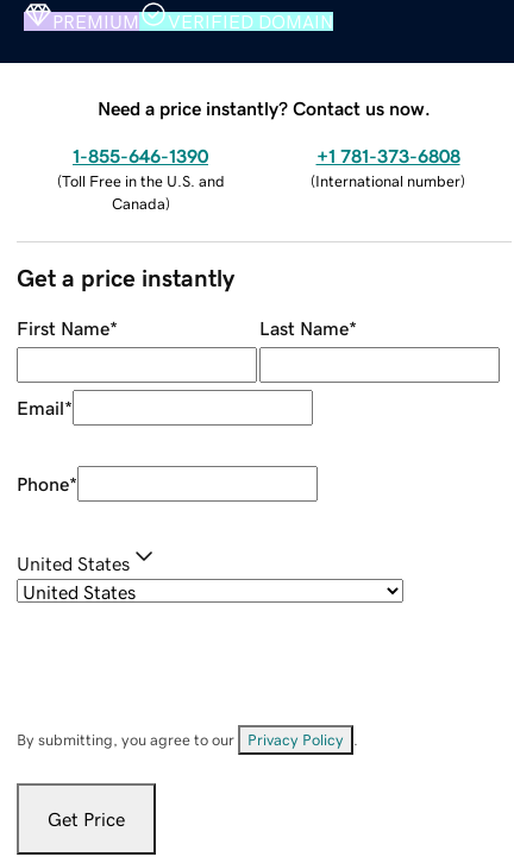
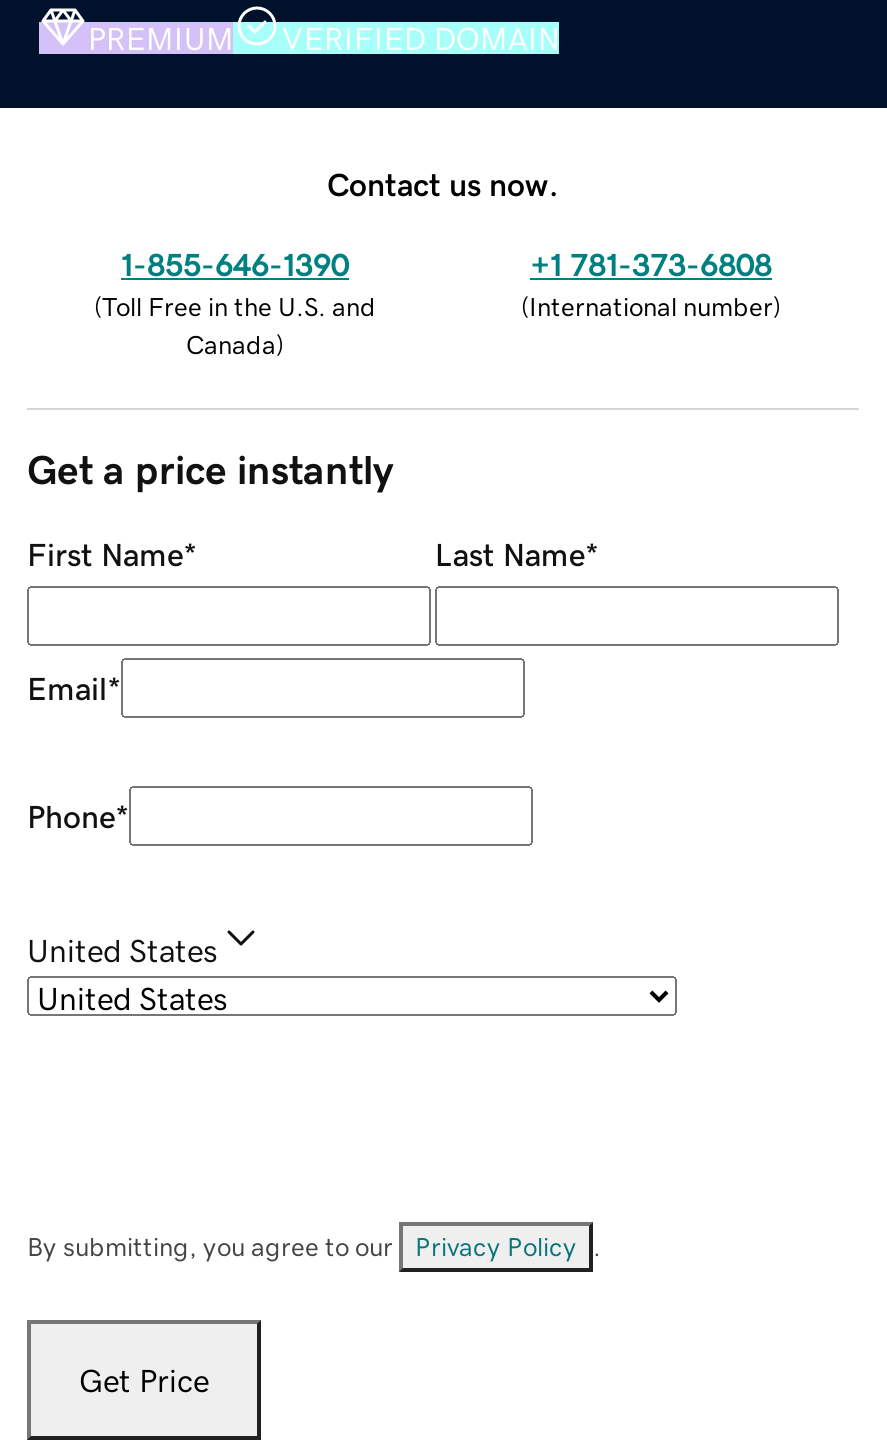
[98,98,431,117] Need a price instantly? Contact us now. -> [327,167,559,199] Contact us now.

